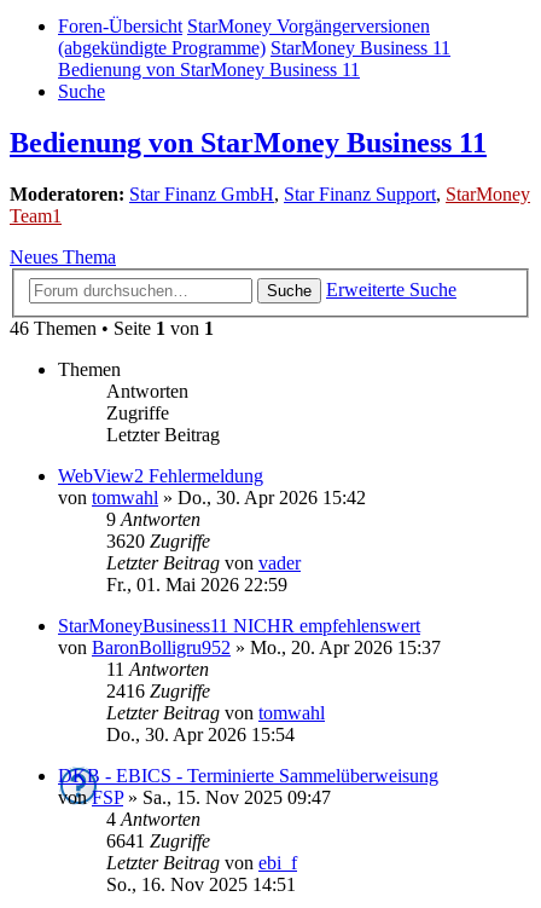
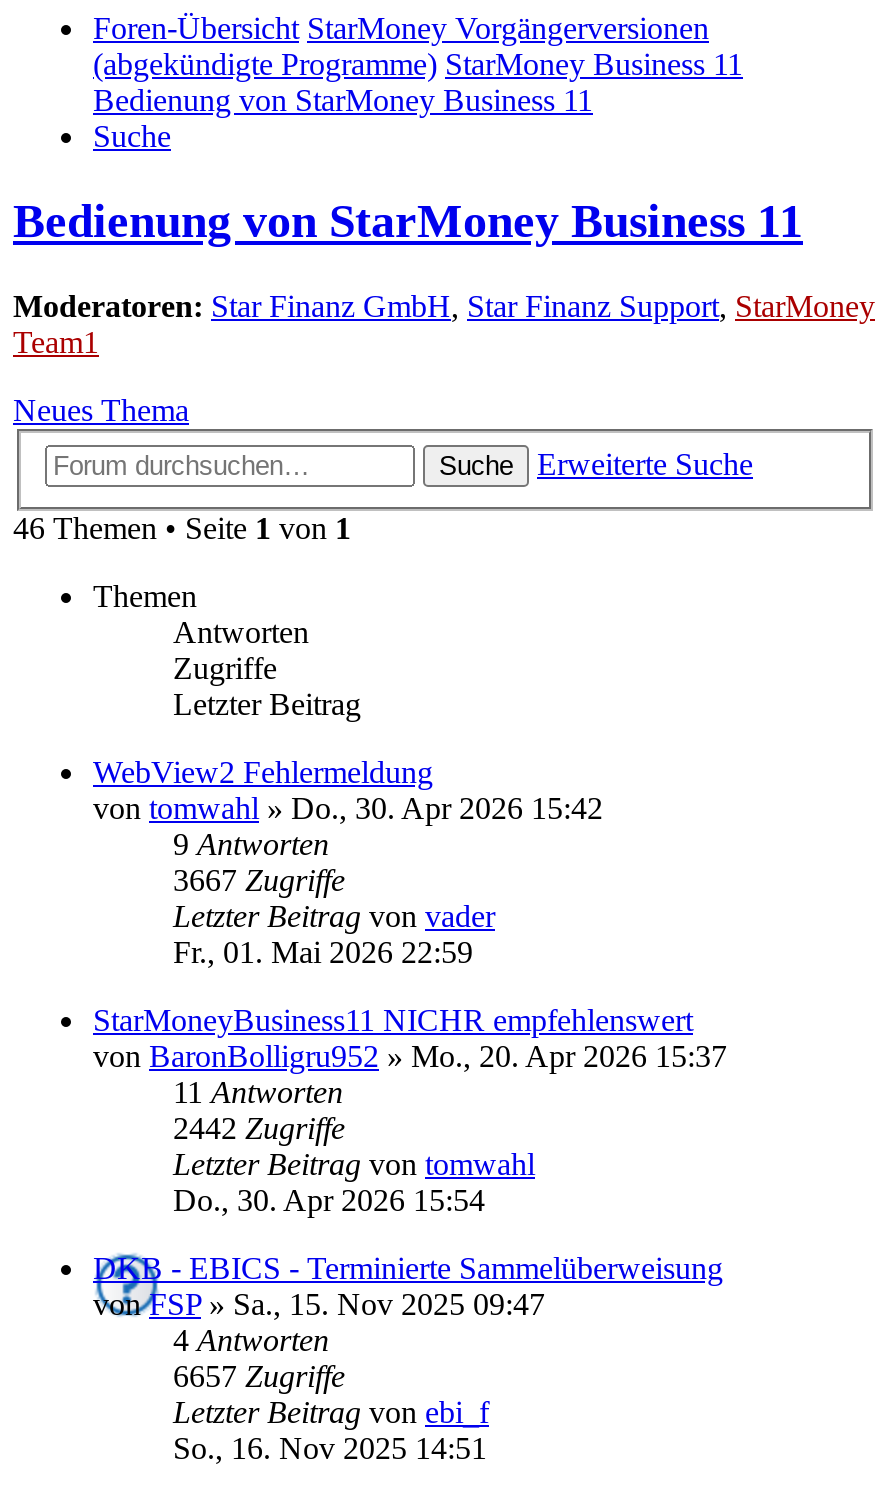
[106,531,210,551] 3620 Zugriffe -> [173,863,345,897] 3667 Zugriffe
[106,681,210,701] 2416 Zugriffe -> [173,1111,345,1145] 2442 Zugriffe
[106,830,210,851] 6641 Zugriffe -> [173,1359,345,1393] 6657 Zugriffe

